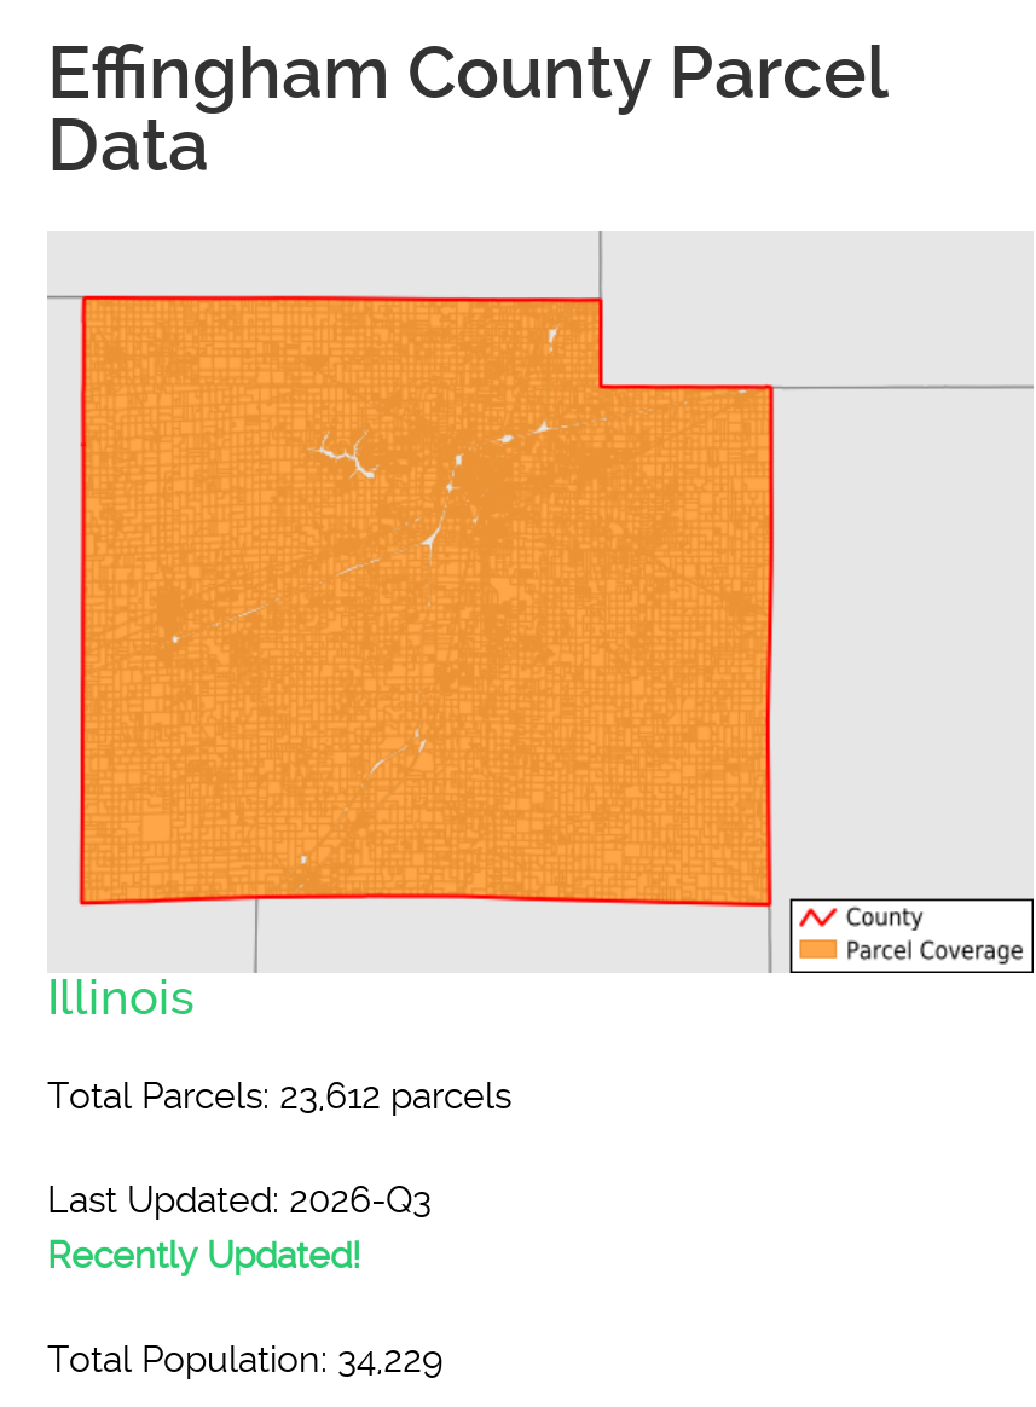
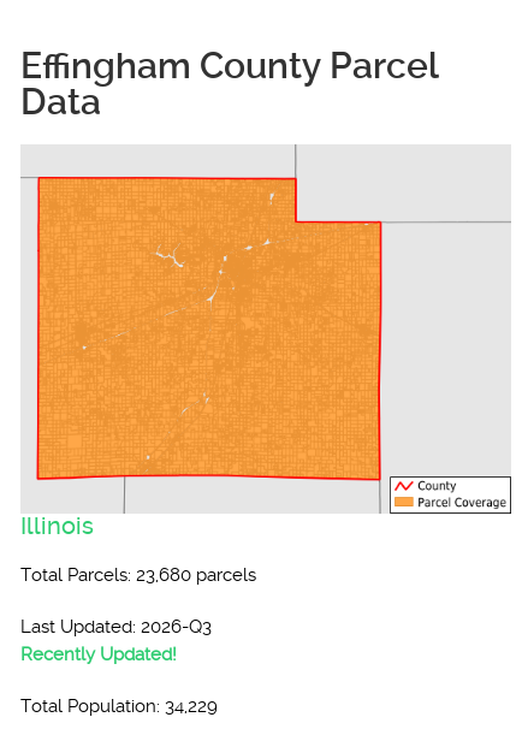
[47,1075,511,1119] Total Parcels: 23,612 parcels -> [20,565,256,586] Total Parcels: 23,680 parcels

